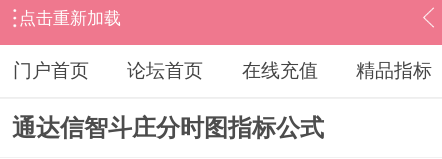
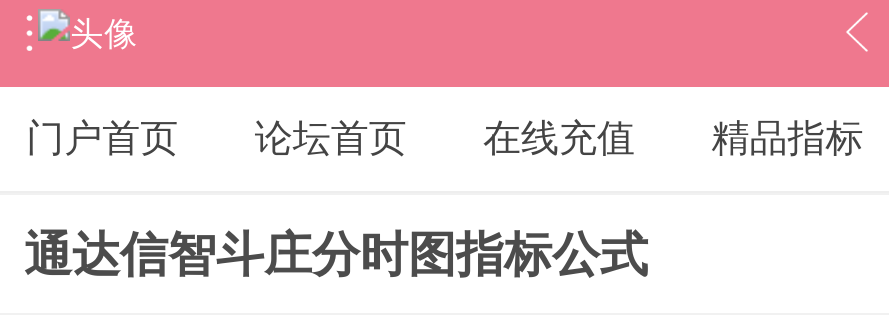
[19,8,121,27] 点击重新加载 -> none

